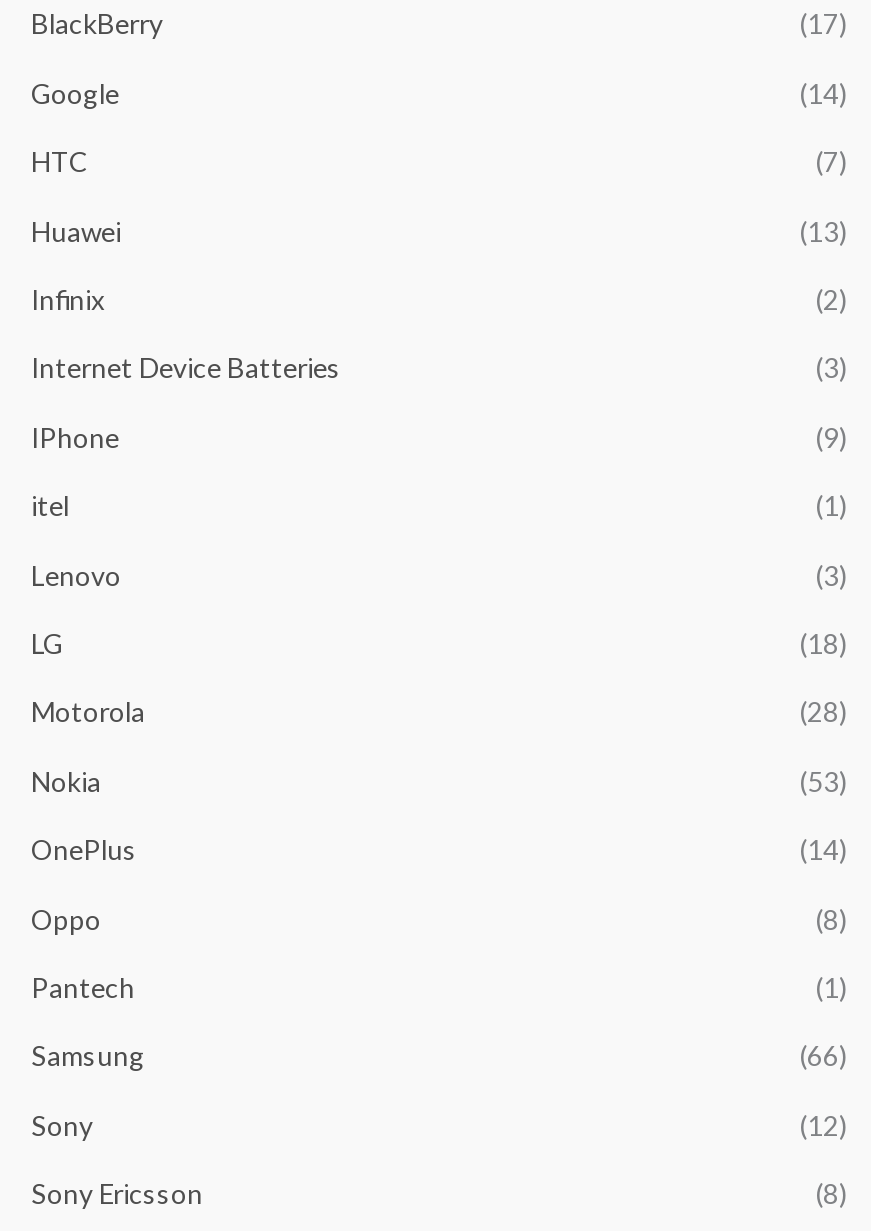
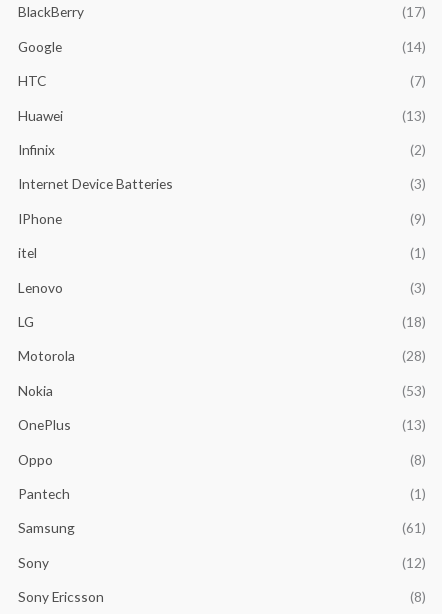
[799,832,847,866] (14) -> [402,416,426,433] (13)
[799,1039,847,1073] (66) -> [402,519,426,536] (61)

